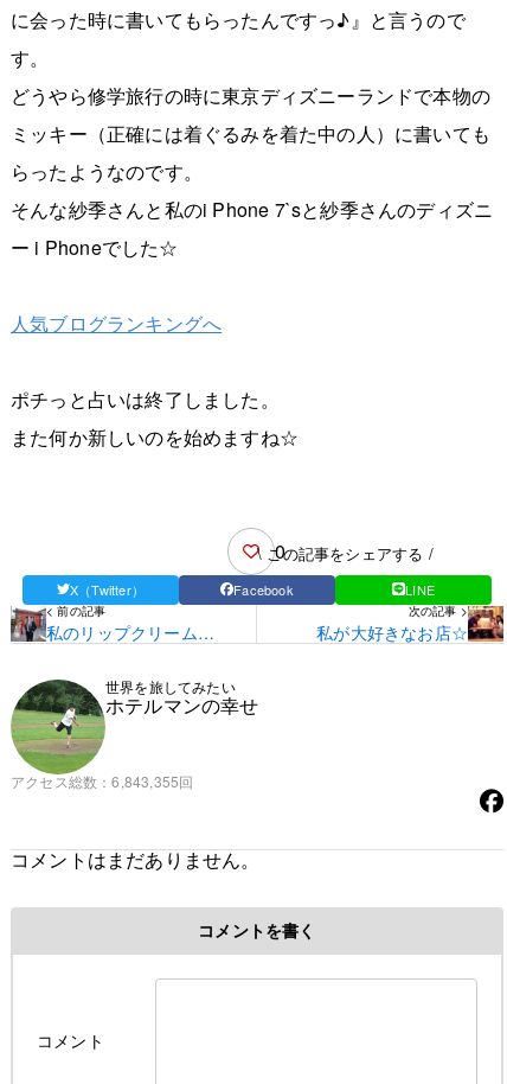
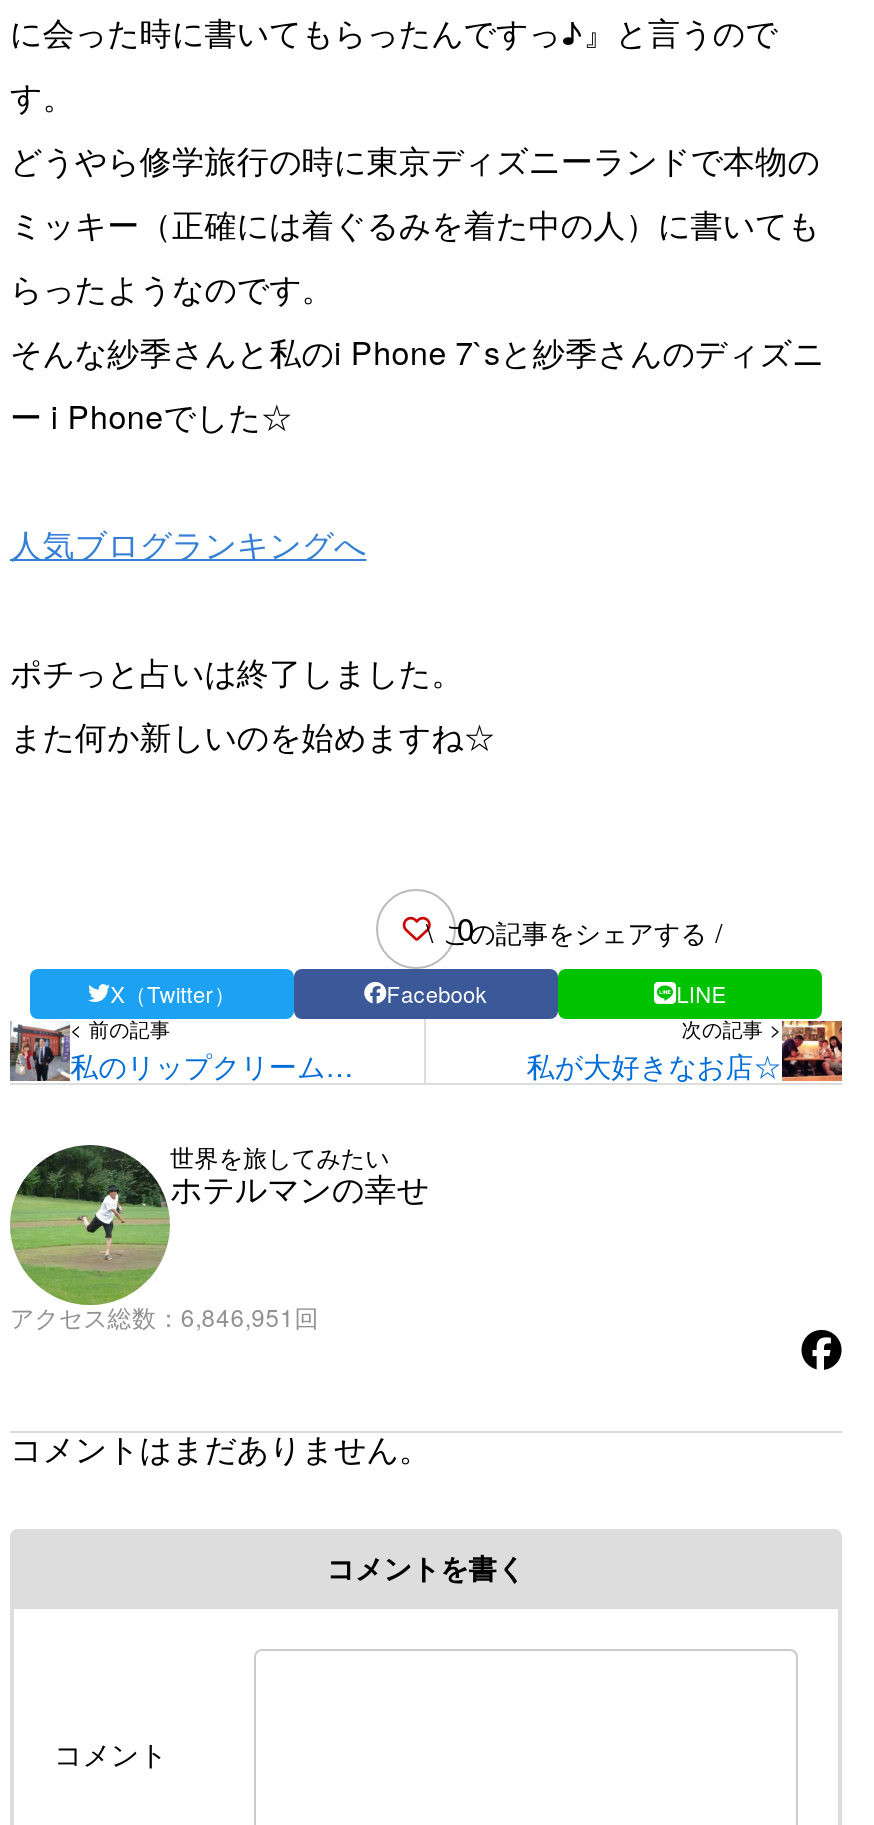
[11,770,194,790] アクセス総数 6,843,355回 -> [10,1298,319,1332] アクセス総数 6,846,951回

